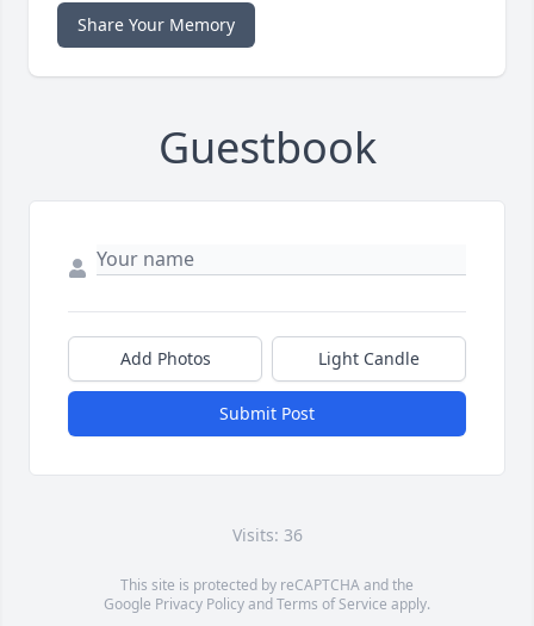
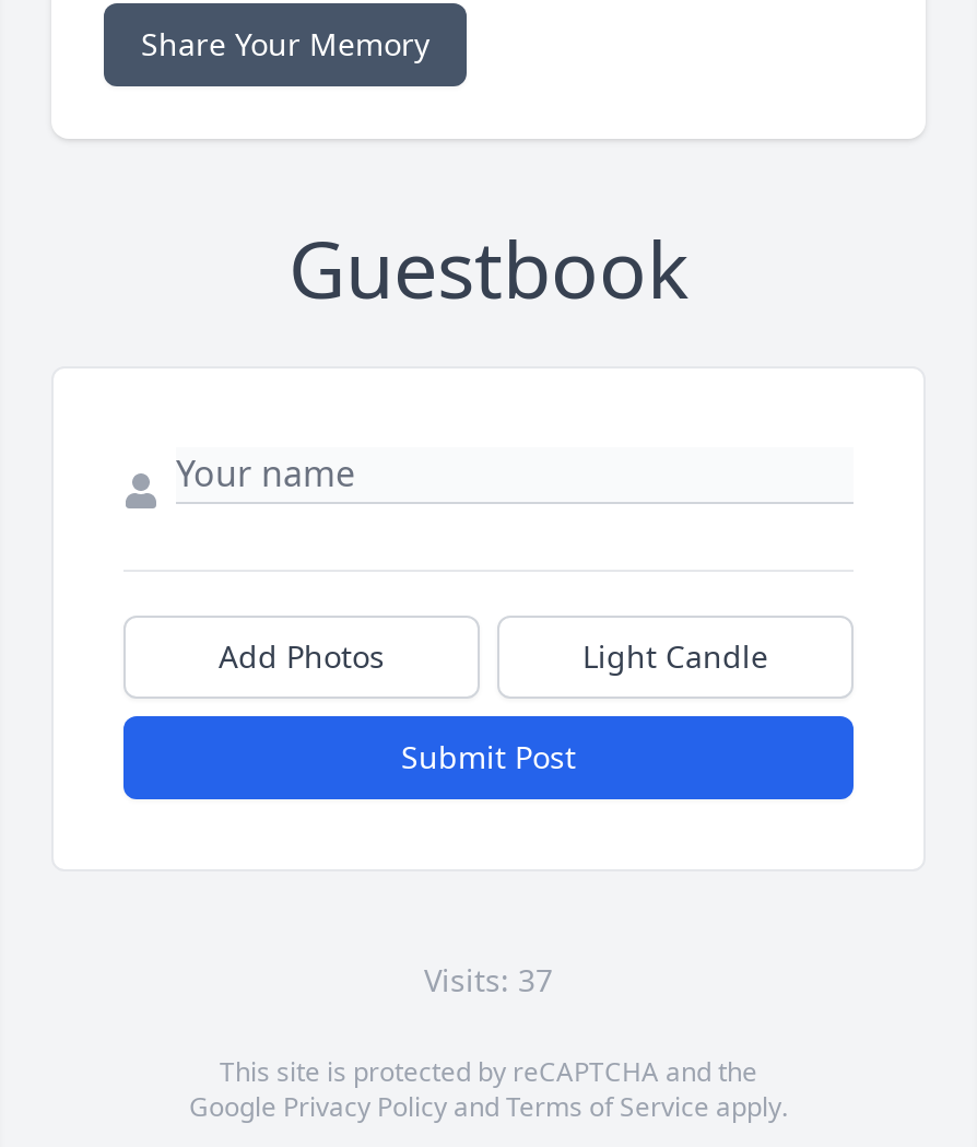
[232,524,302,546] Visits: 36 -> [424,960,553,1001] Visits: 37

